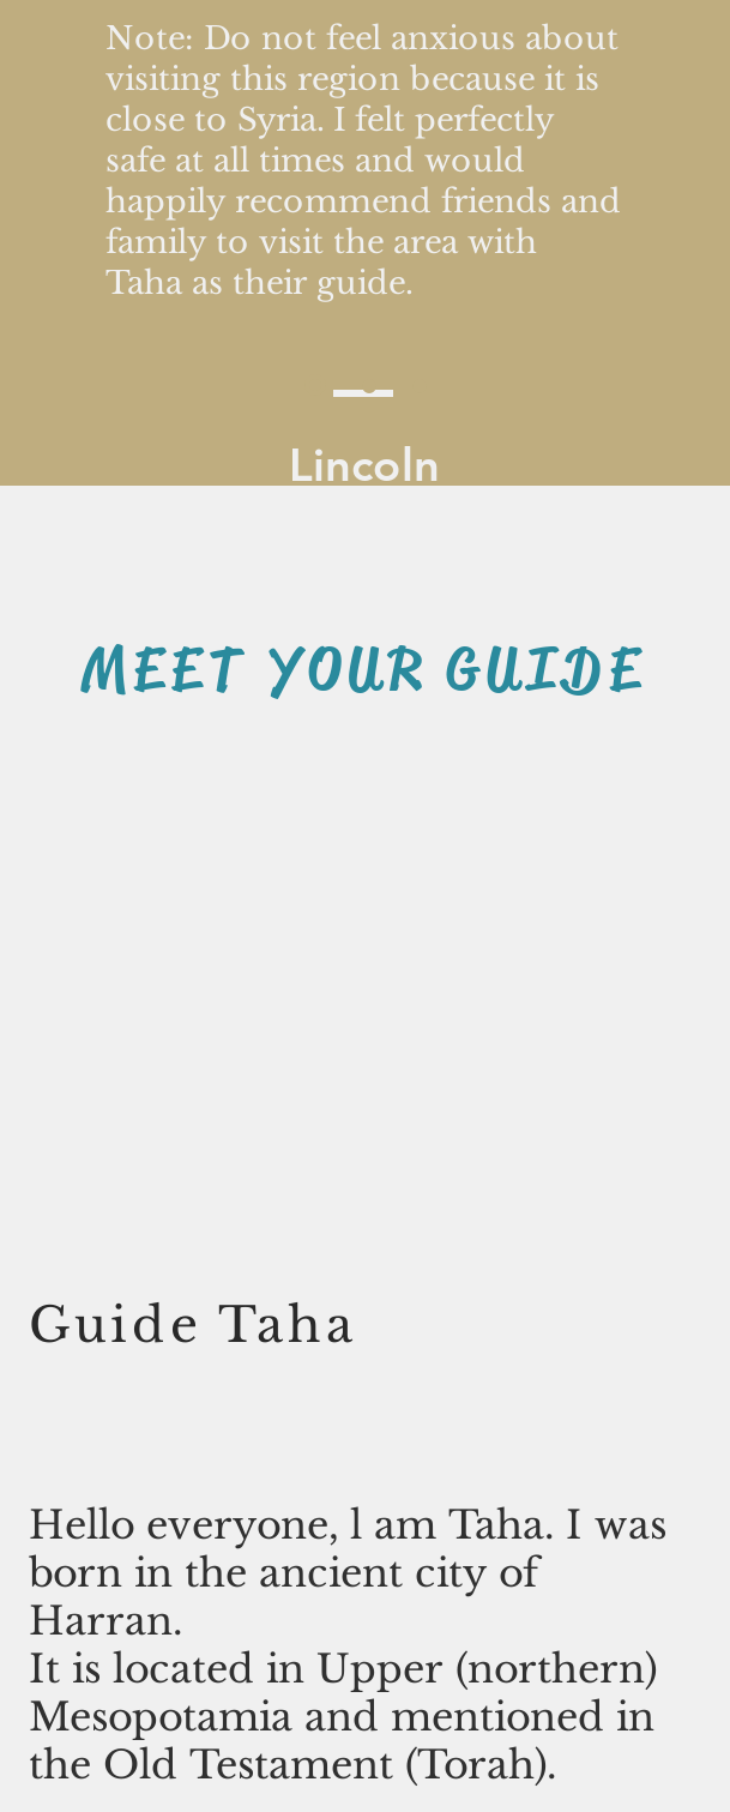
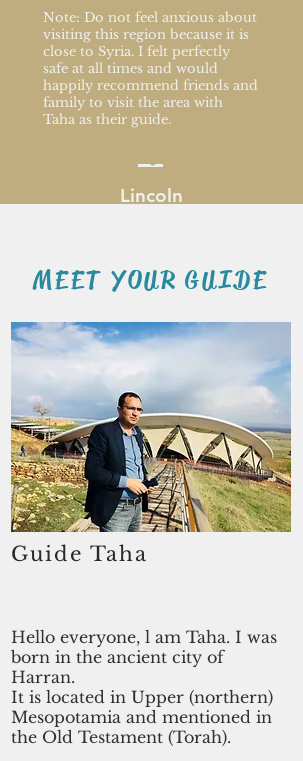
none -> [10,321,292,533] [image]

